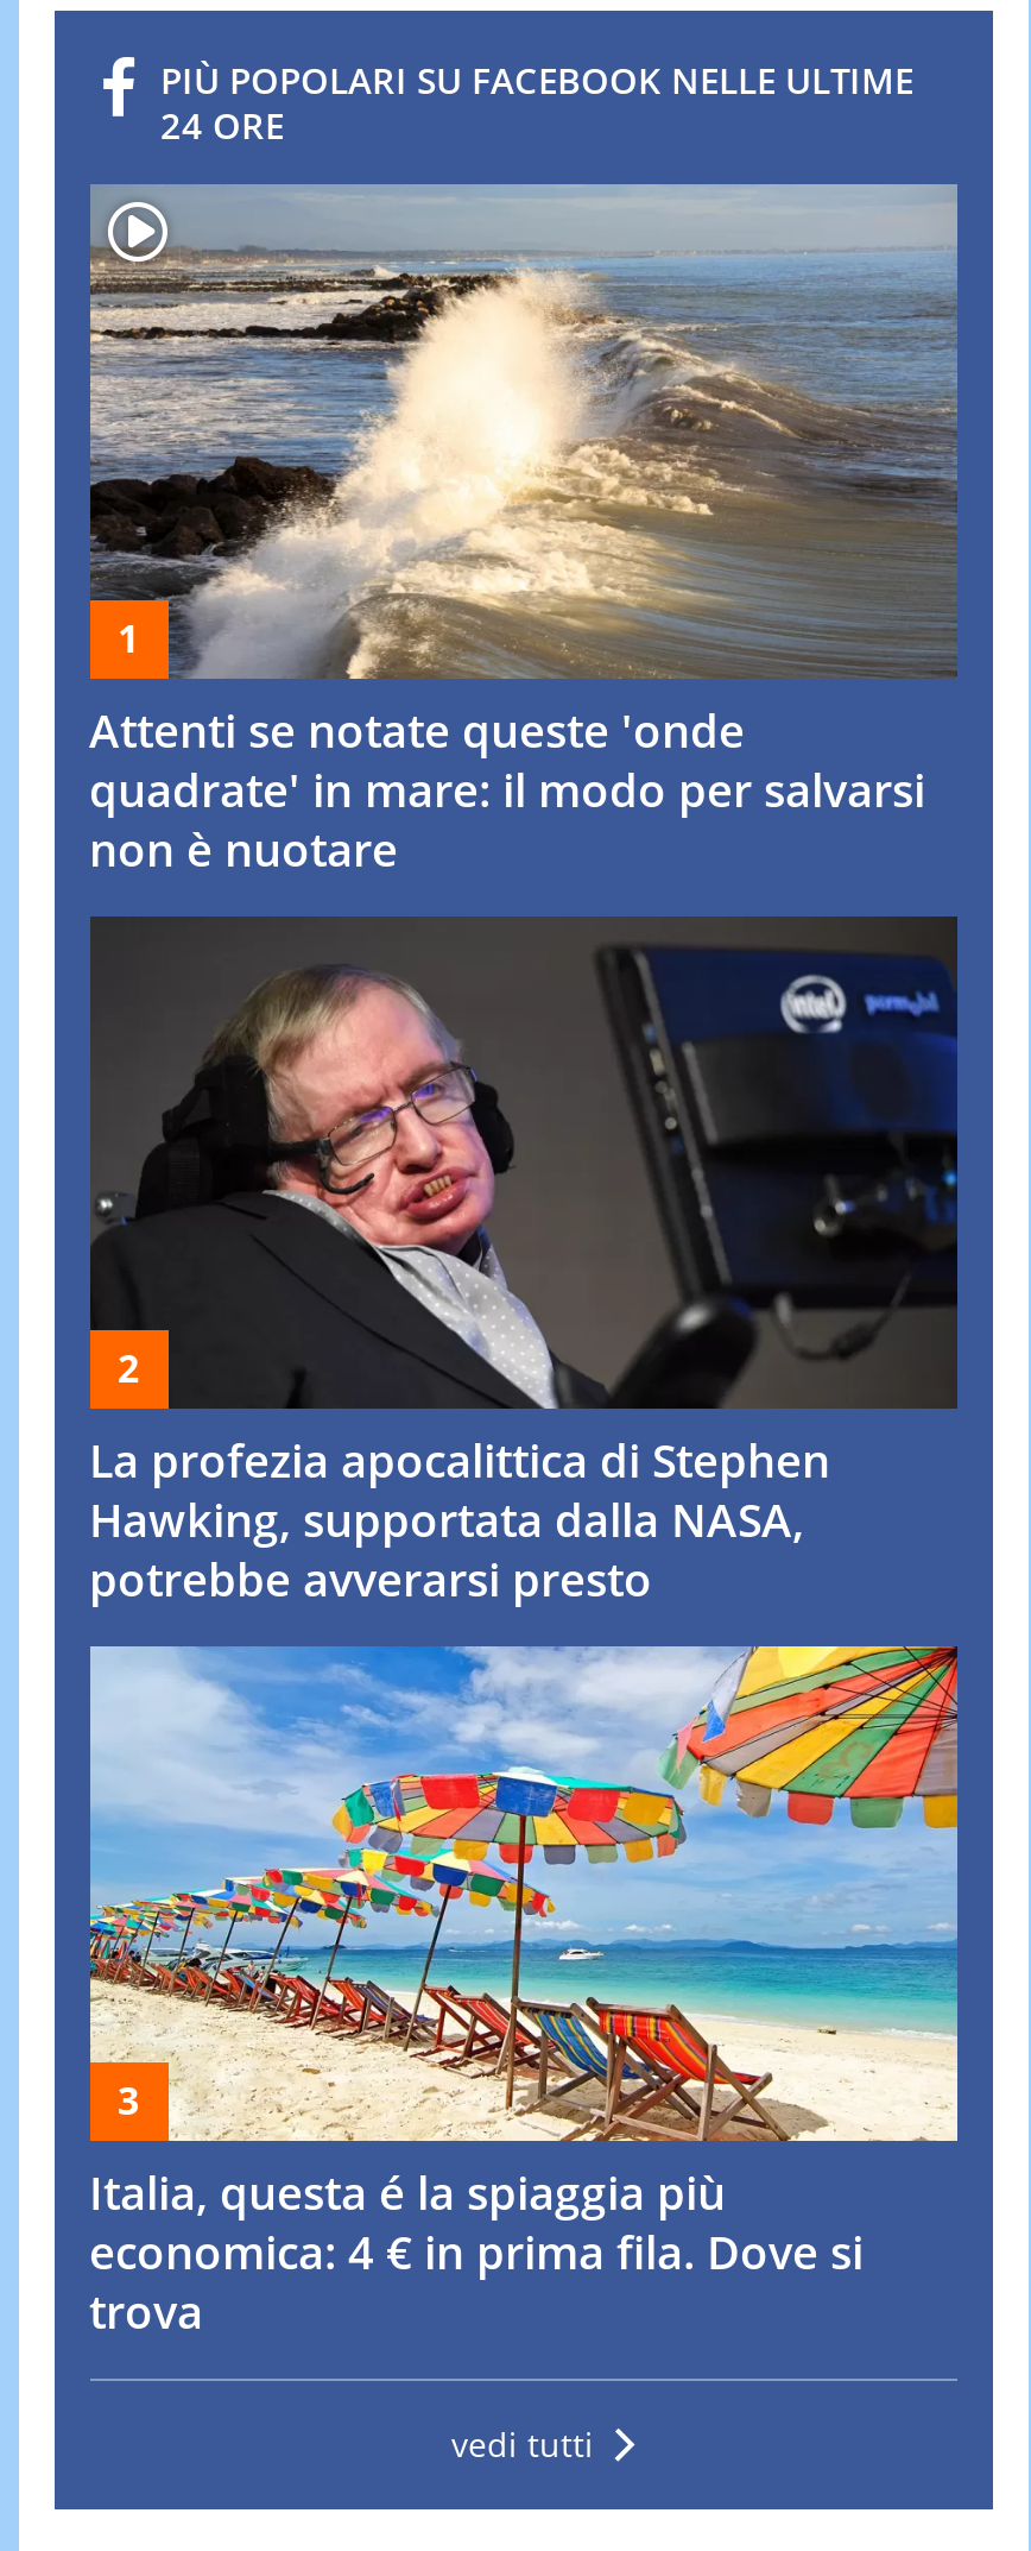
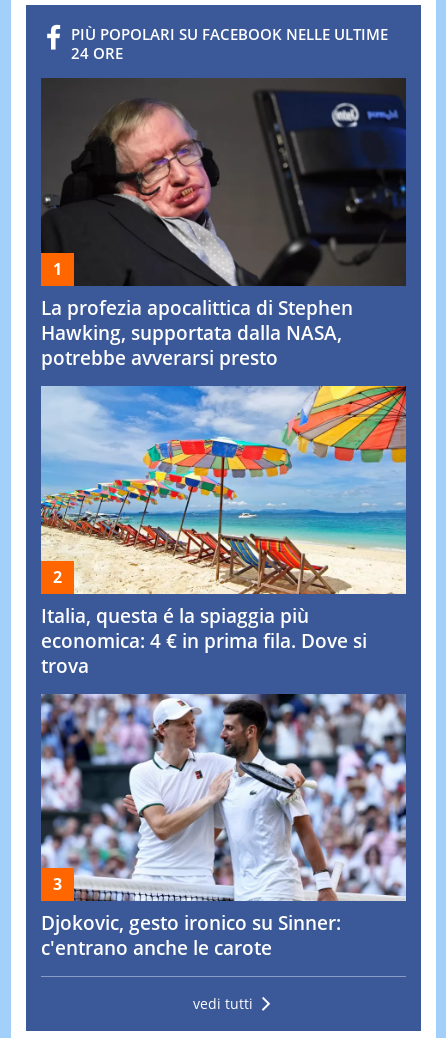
[88,182,960,880] [image] | Attenti se notate queste 'onde | quadrate' in mare: il modo per salvarsi | non è nuotare -> none
moved [89,938,960,2344] -> [40,87,407,678]: [image] | La profezia apocalittica di Stephen | Hawking, supportata dalla NASA, | potrebbe avverarsi presto | Italia, questa é la spiaggia più | economica: 4 € in prima fila. Dove si | trova
none -> [40,693,407,961] [image] | Djokovic, gesto ironico su Sinner: | c'entrano anche le carote

